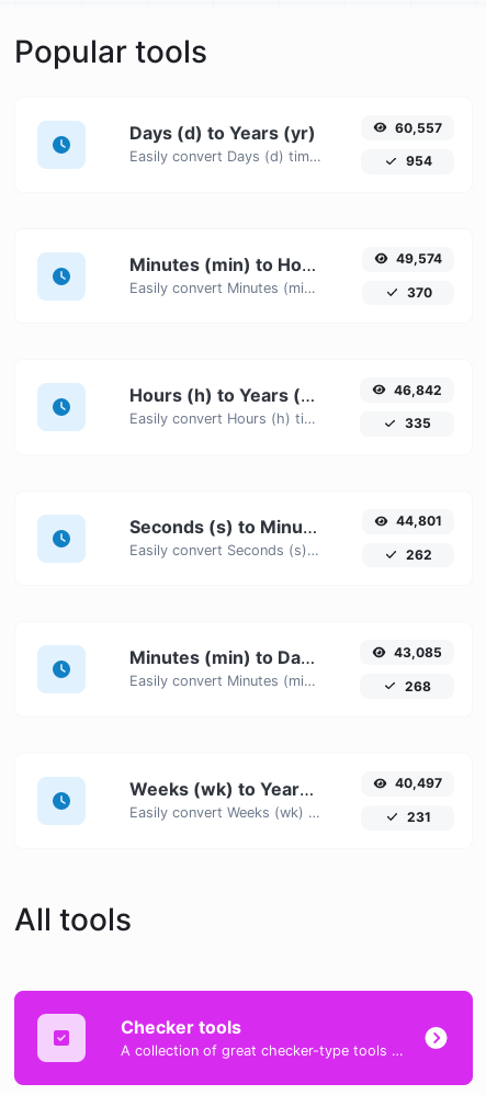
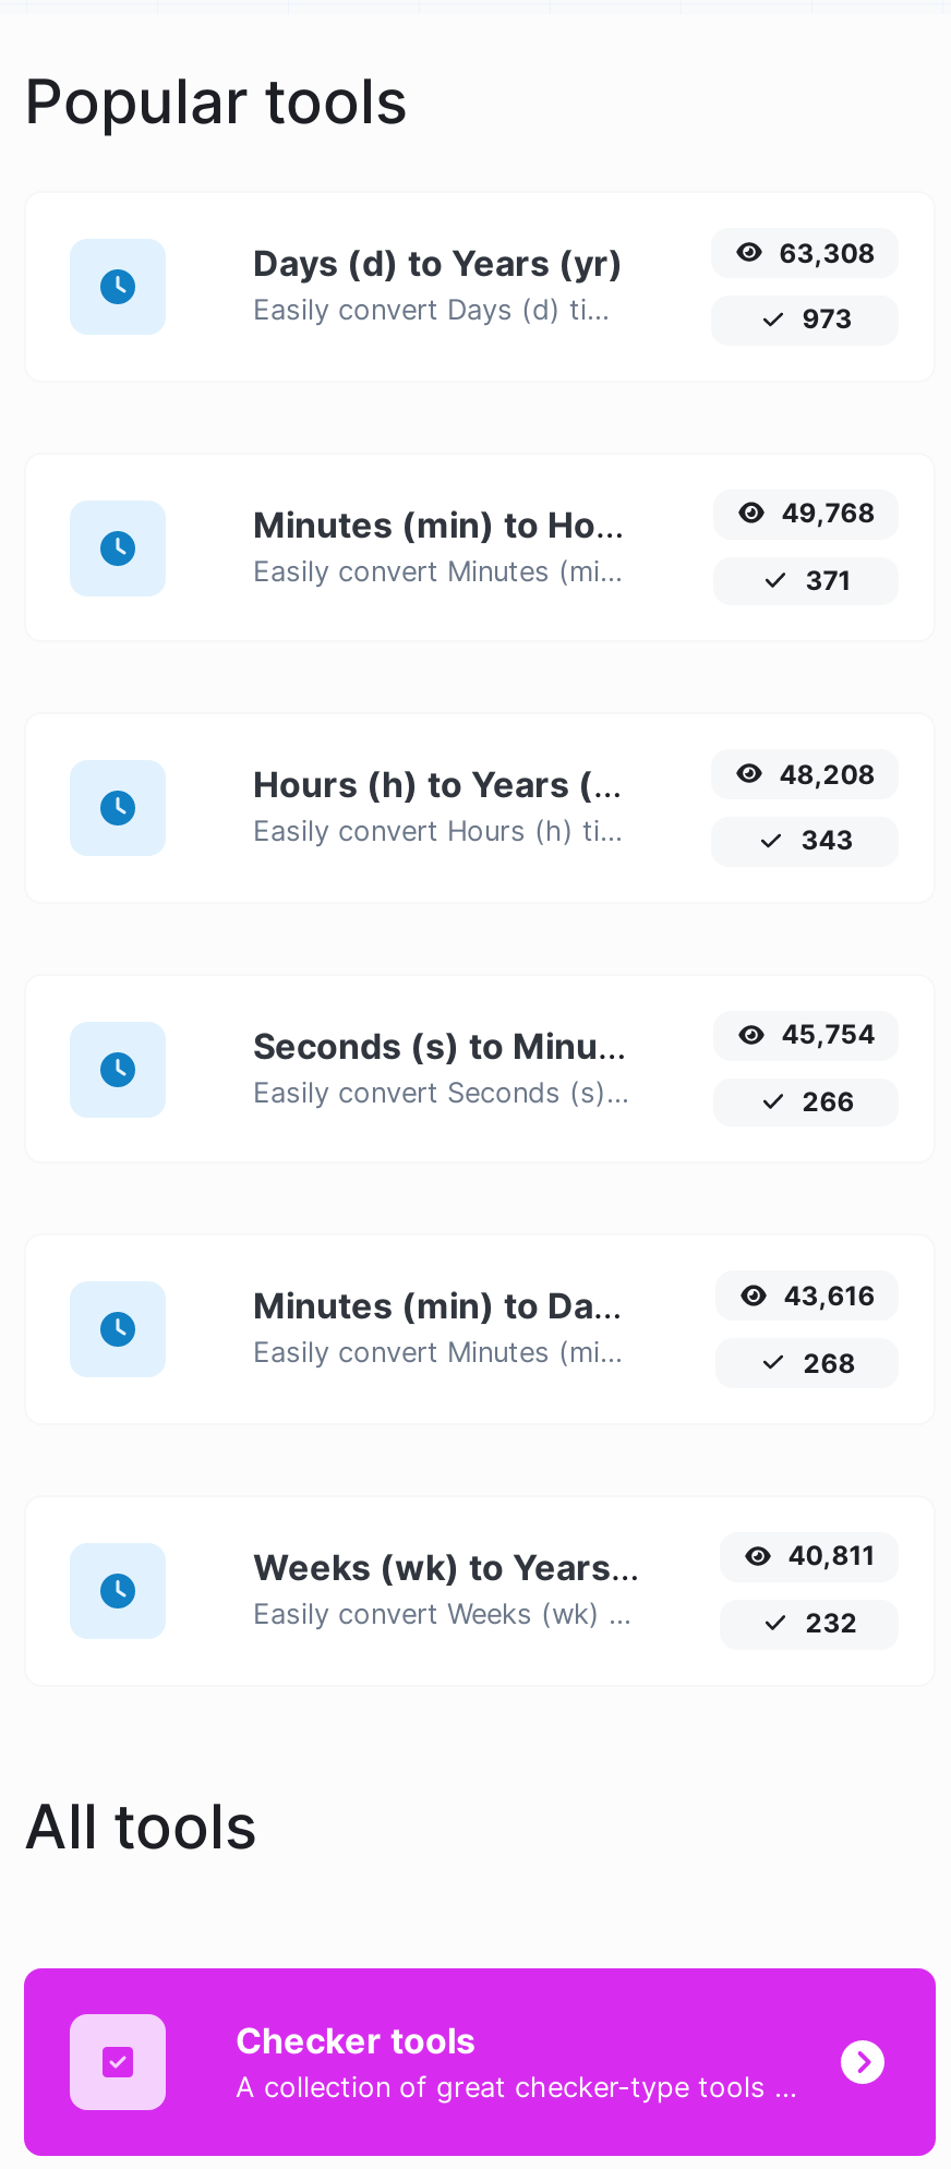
[392,119,442,136] 60,557 -> [773,236,875,268] 63,308
[402,153,432,169] 954 -> [795,303,852,336] 973
[393,250,442,267] 49,574 -> [775,496,875,529] 49,768
[403,284,432,301] 370 -> [799,564,851,596] 371
[391,381,442,398] 46,842 -> [773,757,875,790] 48,208
[402,415,431,432] 335 -> [794,824,853,857] 343
[393,513,442,529] 44,801 -> [775,1018,875,1051] 45,754
[403,546,432,563] 262 -> [795,1085,854,1118] 266
[391,644,442,660] 43,085 -> [777,1279,875,1311] 43,616
[392,775,442,792] 40,497 -> [781,1540,875,1572] 40,811
[403,809,431,825] 231 -> [799,1607,858,1639] 232

